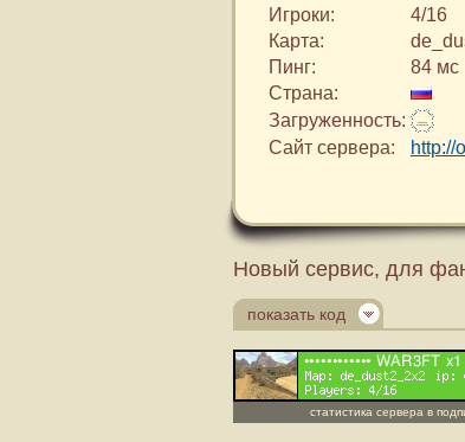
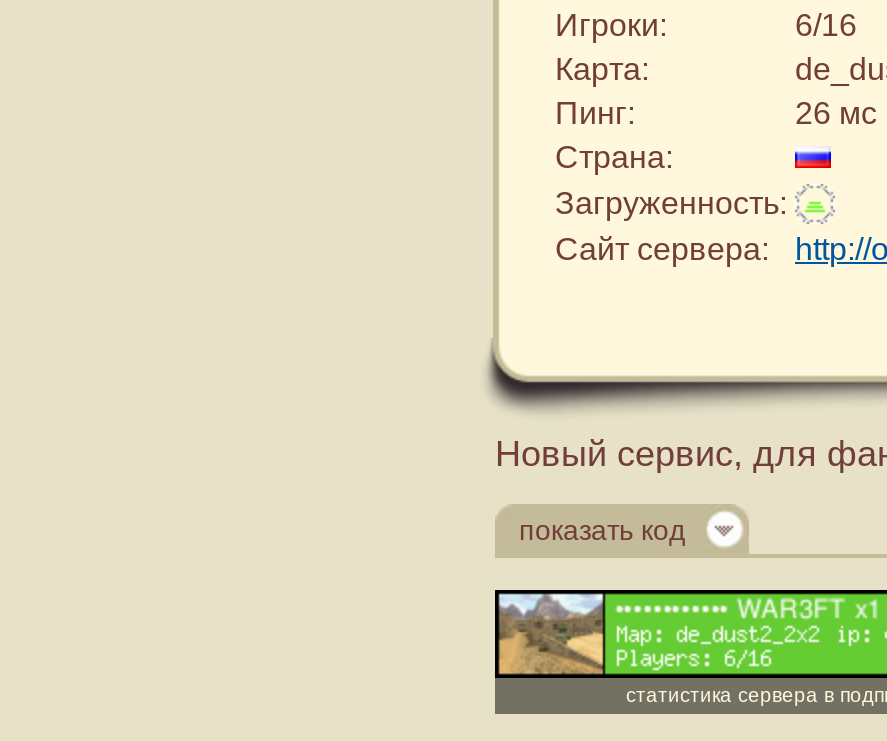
[411,5,447,25] 4/16 -> [795,8,857,42] 6/16
[411,57,459,77] 84 мс -> [795,96,877,130] 26 мс

